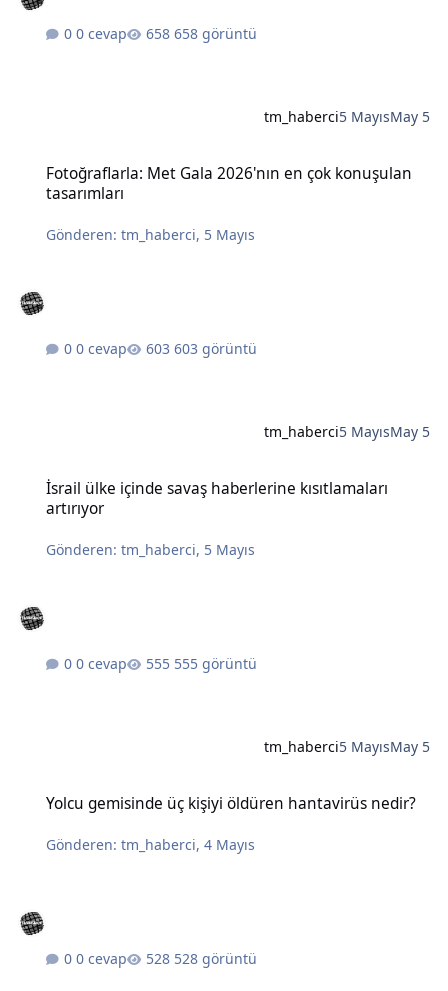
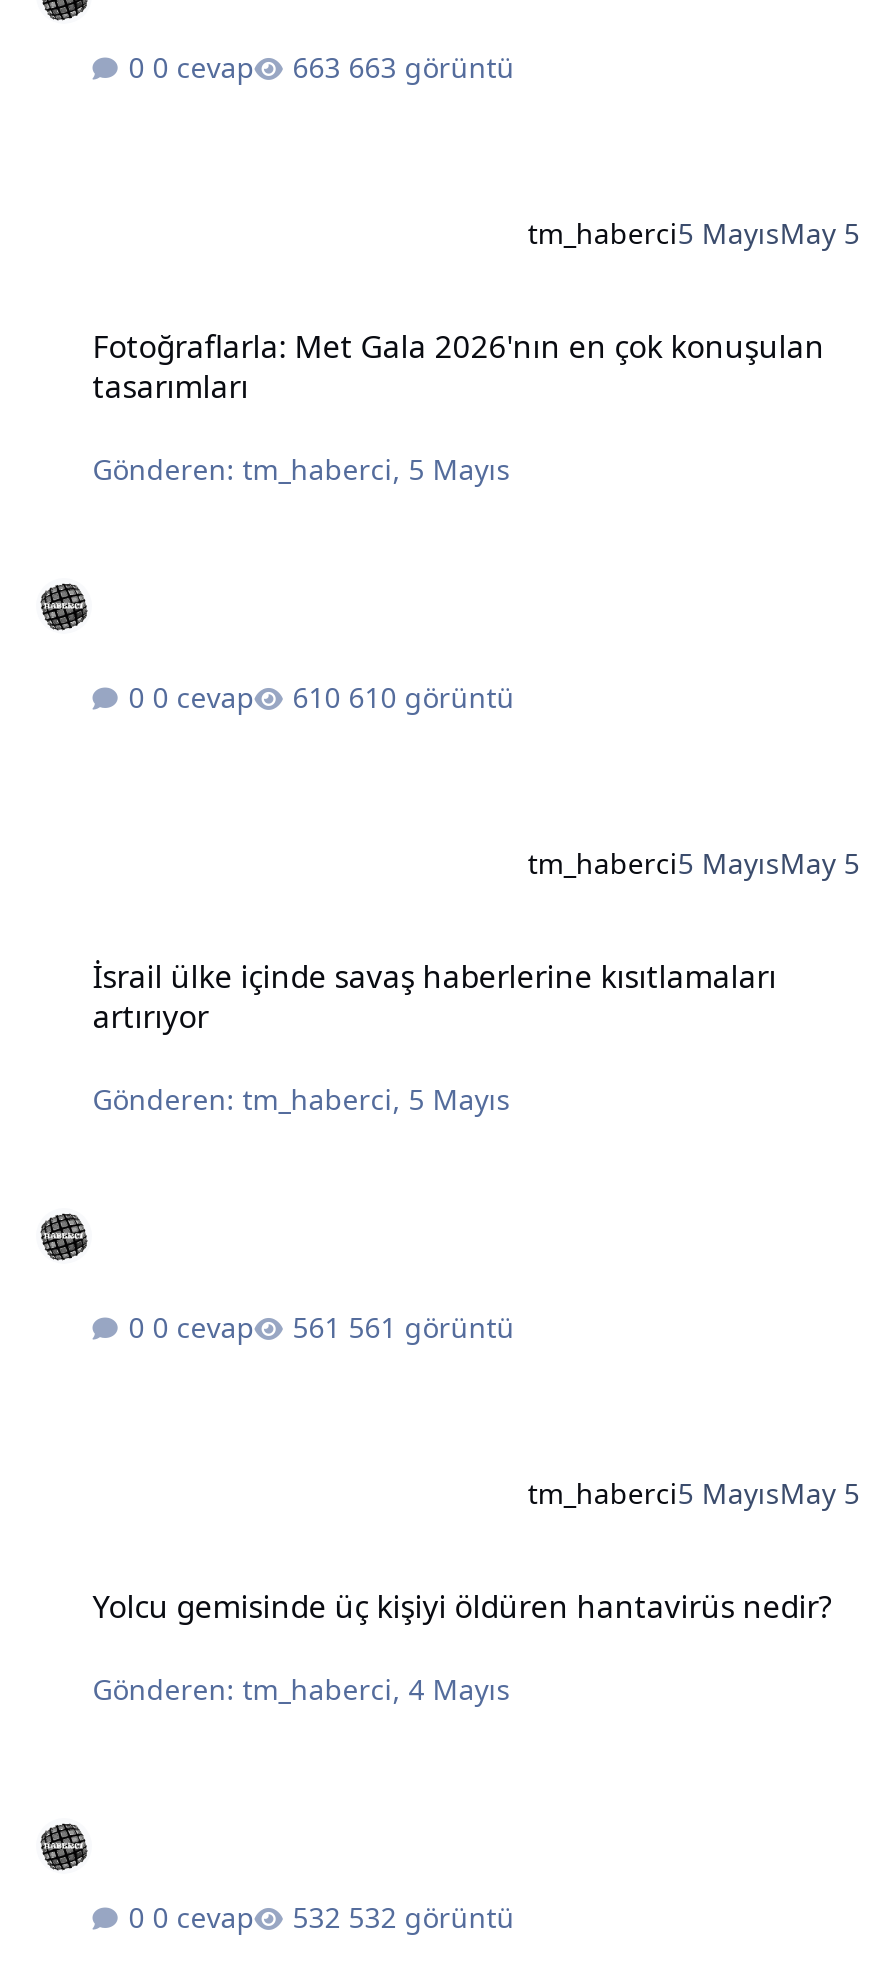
[174,24,257,43] 658 görüntü -> [348,49,514,87] 663 görüntü
[174,339,257,358] 603 görüntü -> [348,679,514,717] 610 görüntü
[174,654,257,673] 555 görüntü -> [348,1308,514,1346] 561 görüntü
[174,949,257,968] 528 görüntü -> [348,1898,514,1936] 532 görüntü

